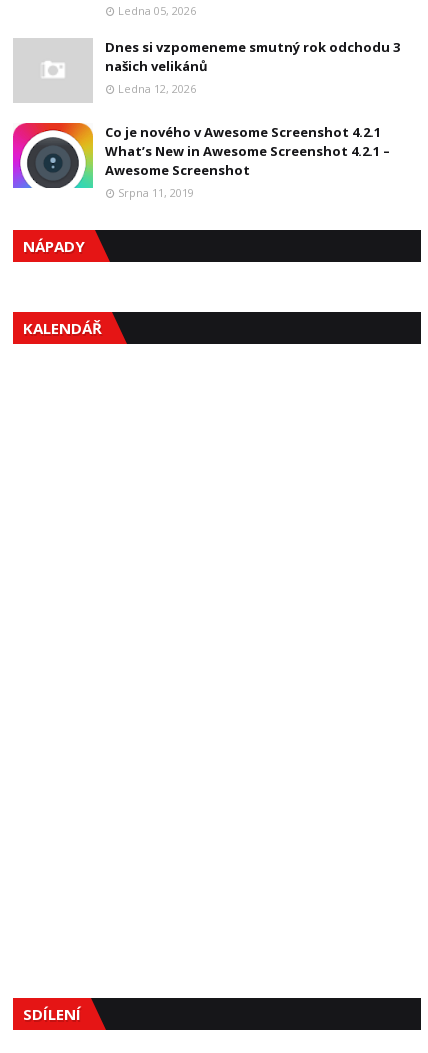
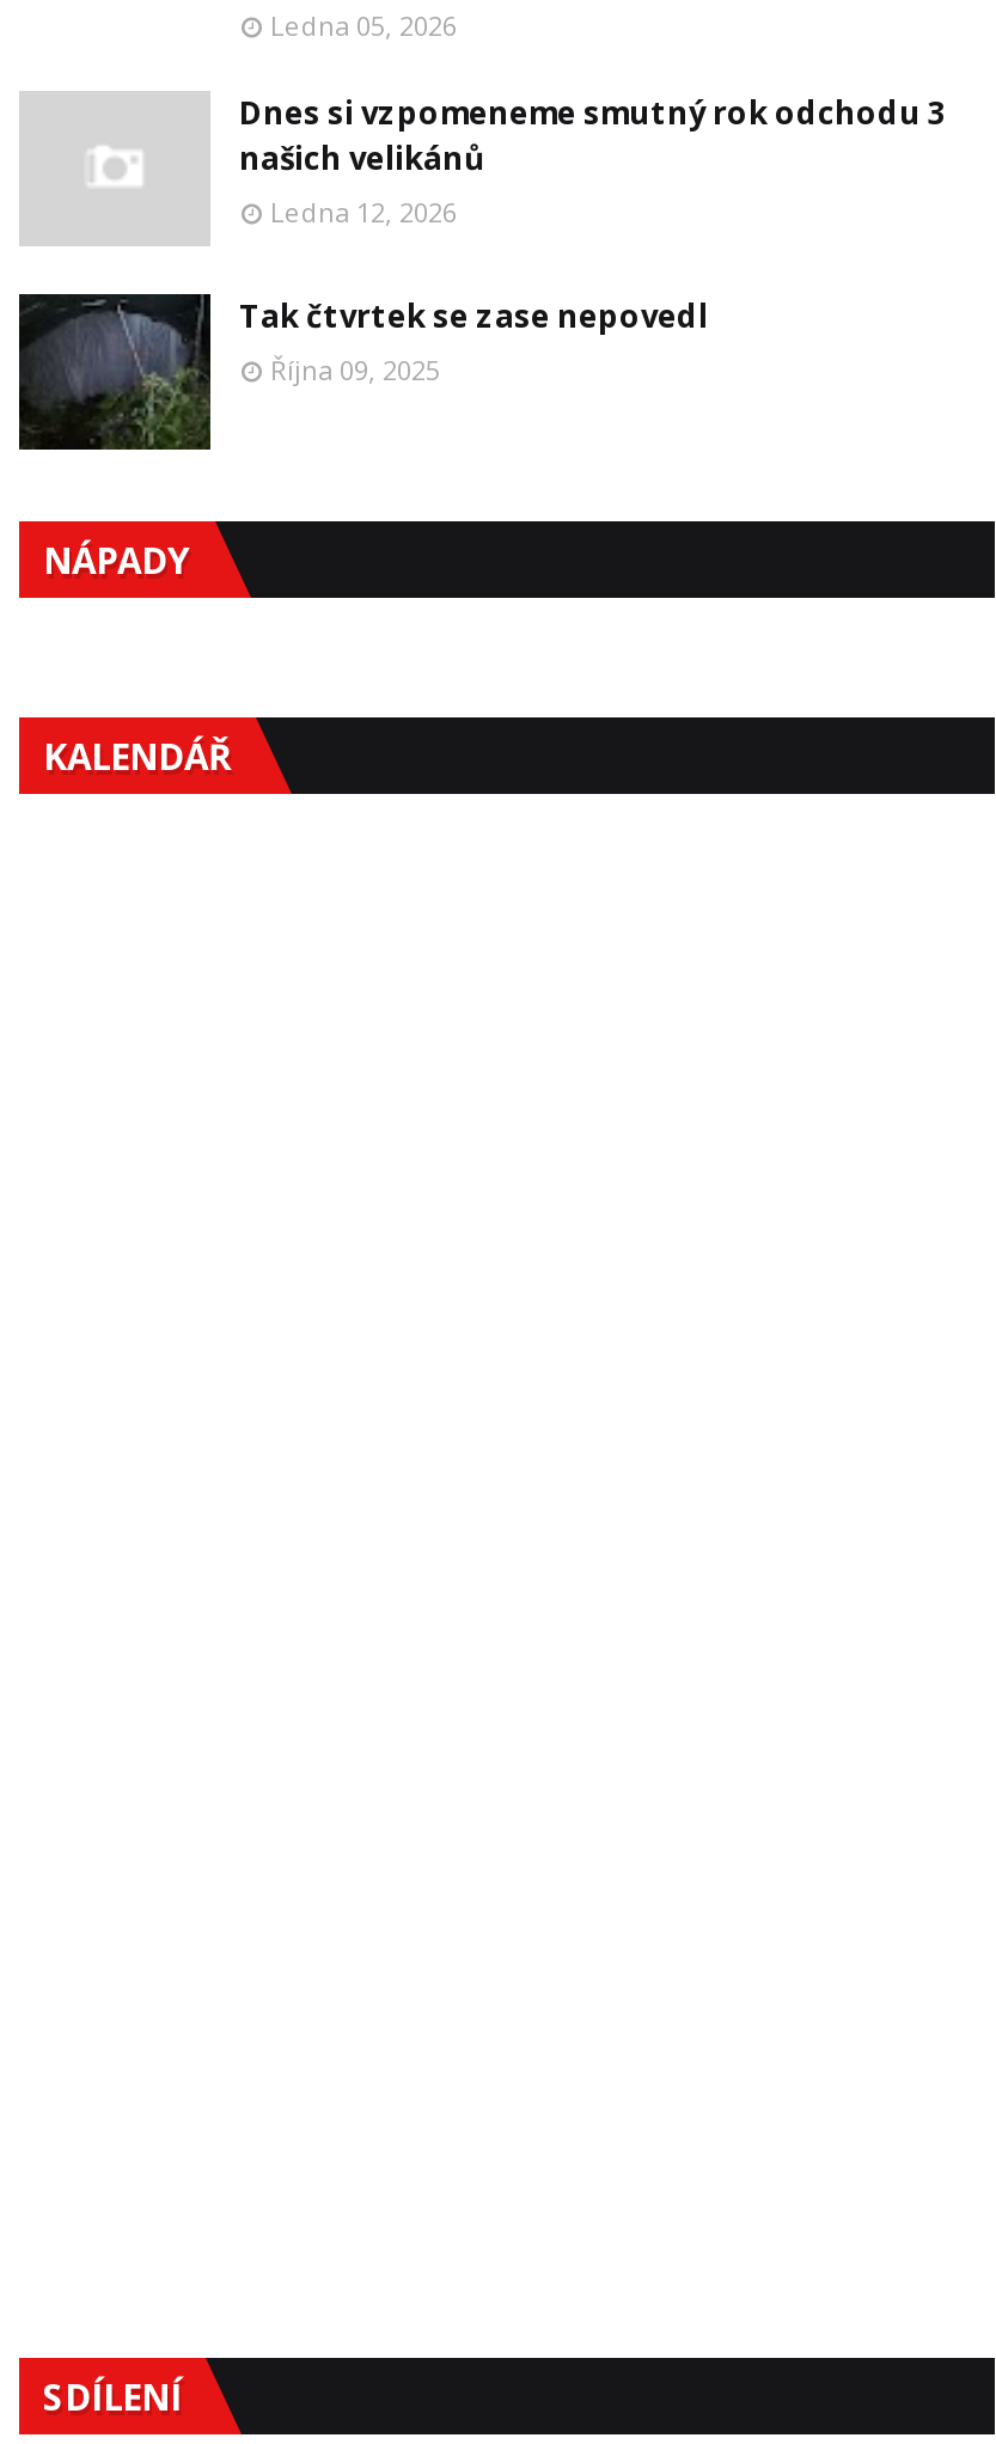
[12,122,390,200] [image] | Co je nového v Awesome Screenshot 4.2.1 | What’s New in Awesome Screenshot 4.2.1 – | Awesome Screenshot | Srpna 11, 2019 -> [17,292,708,452] [image] | Tak čtvrtek se zase nepovedl | Října 09, 2025

